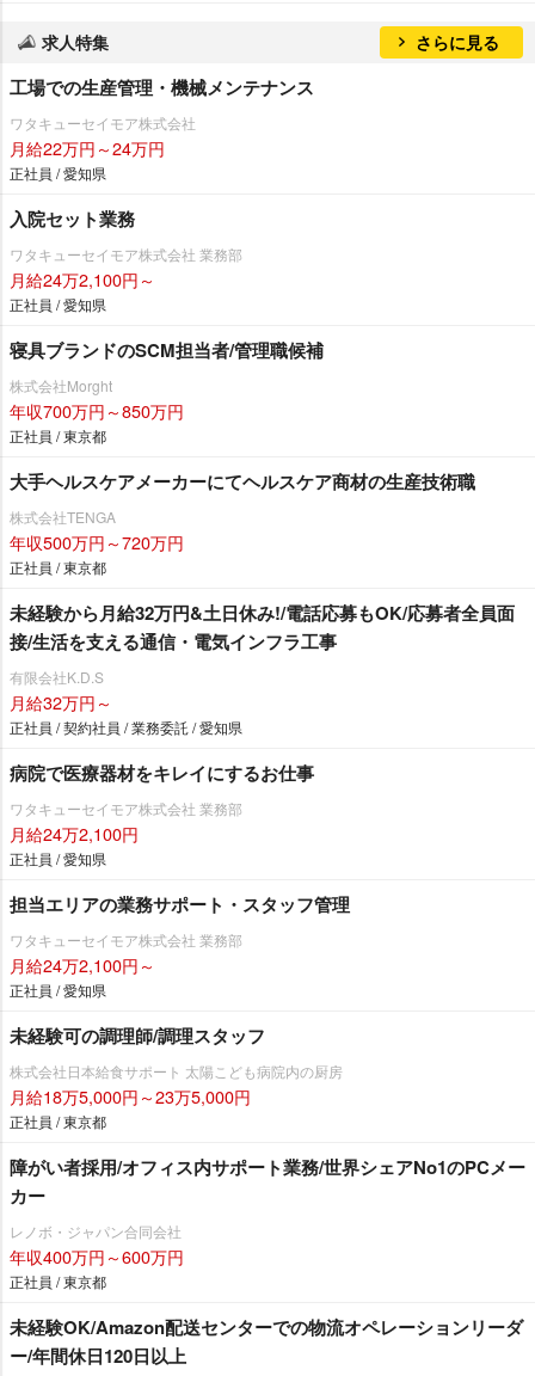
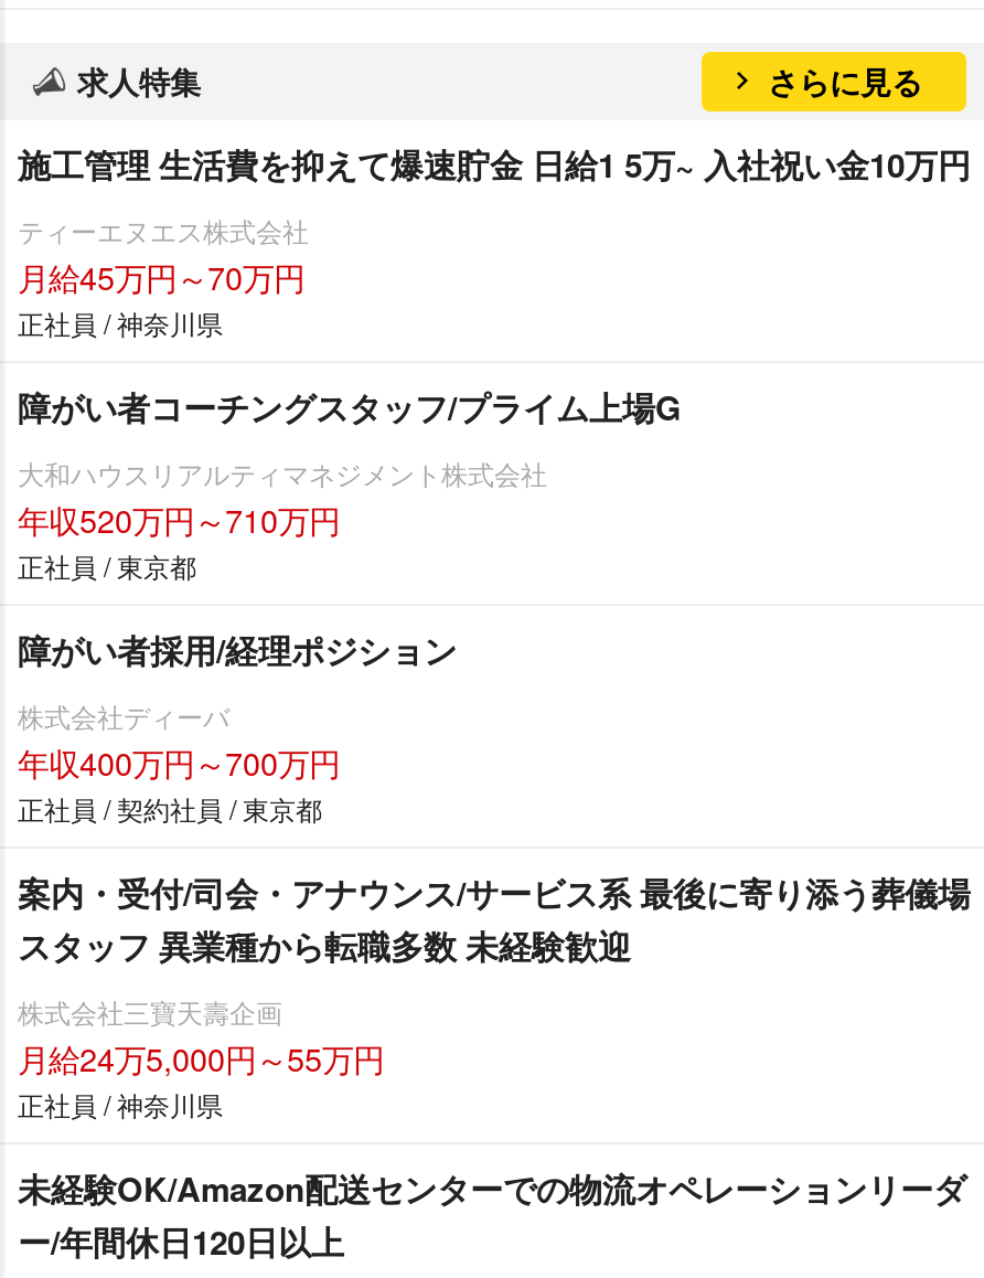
[10,73,324,422] 工場での生産管理・機械メンテナンス | ワタキューセイモア株式会社 | 月給22万円～24万円 | 正社員 / 愛知県 | 入院セット業務 | ワタキューセイモア株式会社 業務部 | 月給24万2,100円～ | 正社員 / 愛知県 | 寝具ブランドのSCM担当者/管理職候補 | 株式会社Morght | 年収700万円～850万円 -> [18,139,971,541] 施工管理 生活費を抑えて爆速貯金 日給1 5万~ 入社祝い金10万円 | ティーエヌエス株式会社 | 月給45万円～70万円 | 正社員 / 神奈川県 | 障がい者コーチングスタッフ/プライム上場G | 大和ハウスリアルティマネジメント株式会社 | 年収520万円～710万円
[10,468,525,1291] 大手ヘルスケアメーカーにてヘルスケア商材の生産技術職 | 株式会社TENGA | 年収500万円～720万円 | 正社員 / 東京都 | 未経験から月給32万円&土日休み!/電話応募もOK/応募者全員面 | 接/生活を支える通信・電気インフラ工事 | 有限会社K.D.S | 月給32万円～ | 正社員 / 契約社員 / 業務委託 / 愛知県 | 病院で医療器材をキレイにするお仕事 | ワタキューセイモア株式会社 業務部 | 月給24万2,100円 | 正社員 / 愛知県 | 担当エリアの業務サポート・スタッフ管理 | ワタキューセイモア株式会社 業務部 | 月給24万2,100円～ | 正社員 / 愛知県 | 未経験可の調理師/調理スタッフ | 株式会社日本給食サポート 太陽こども病院内の厨房 | 月給18万5,000円～23万5,000円 | 正社員 / 東京都 | 障がい者採用/オフィス内サポート業務/世界シェアNo1のPCメー | カー | レノボ・ジャパン合同会社 | 年収400万円～600万円 | 正社員 / 東京都 -> [18,625,971,1121] 障がい者採用/経理ポジション | 株式会社ディーバ | 年収400万円～700万円 | 正社員 / 契約社員 / 東京都 | 案内・受付/司会・アナウンス/サービス系 最後に寄り添う葬儀場 | スタッフ 異業種から転職多数 未経験歓迎 | 株式会社三寶天壽企画 | 月給24万5,000円～55万円 | 正社員 / 神奈川県

